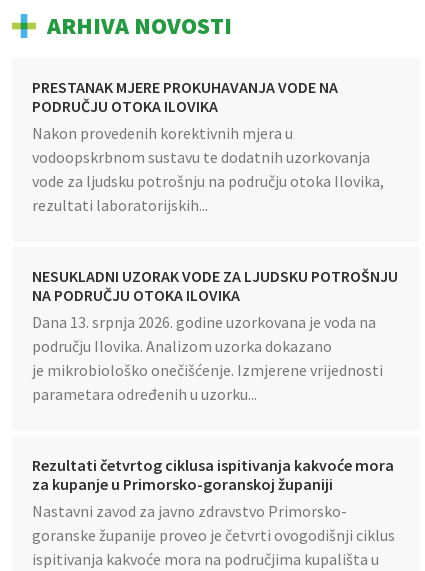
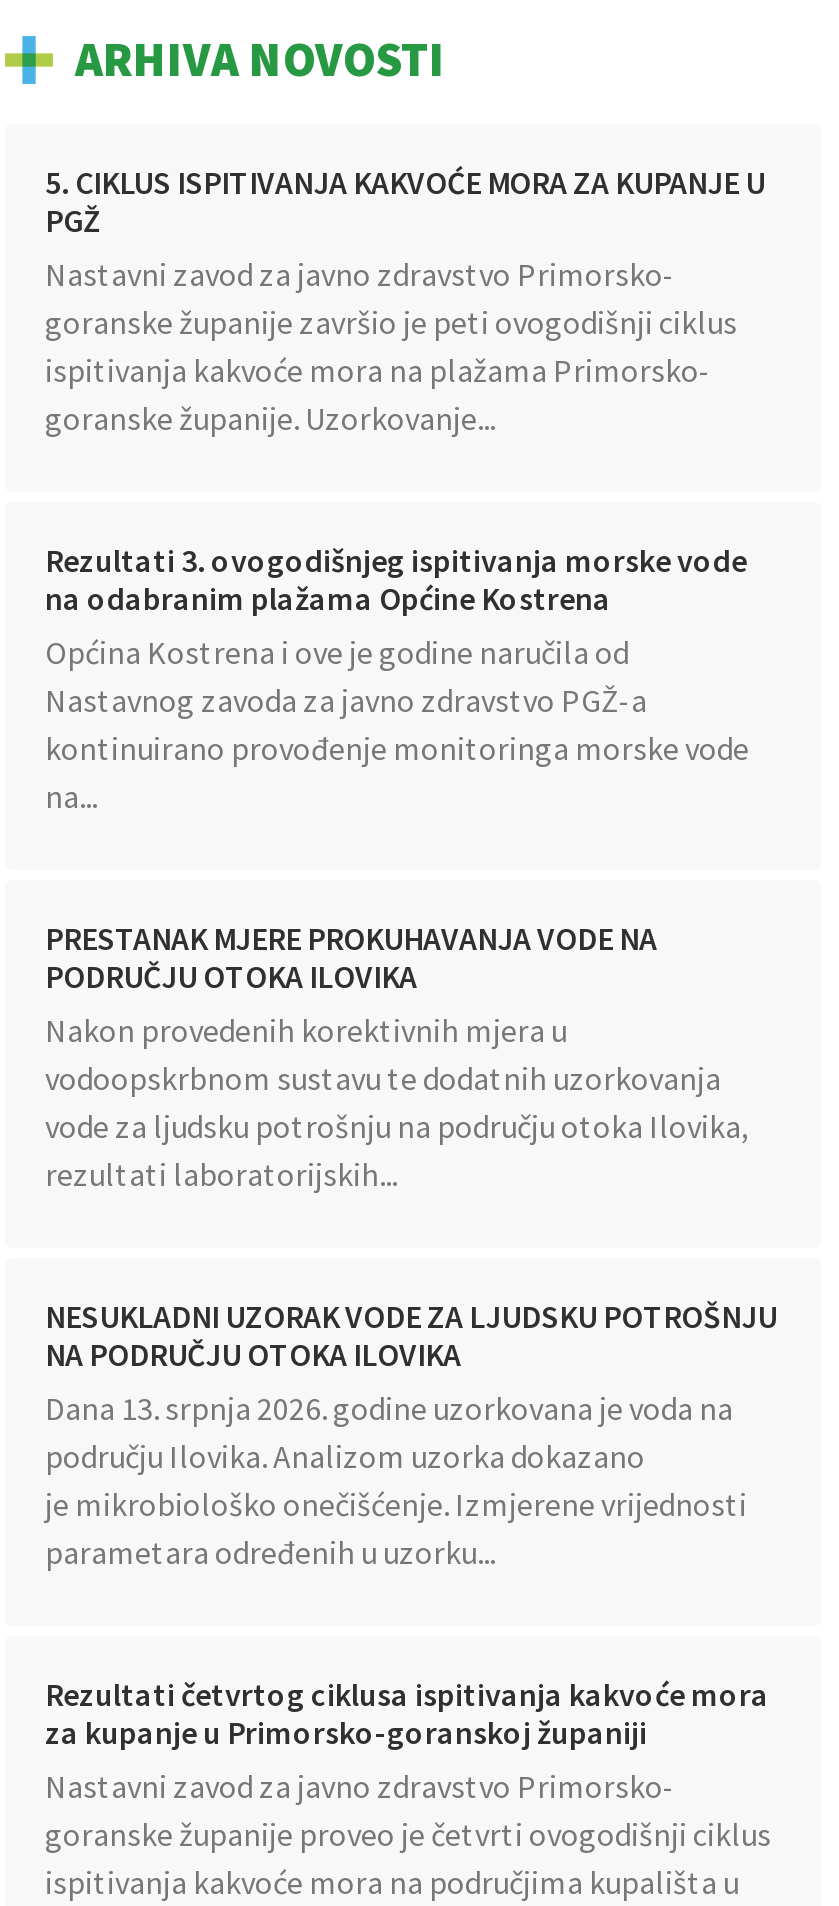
none -> [45,161,765,437] 5. CIKLUS ISPITIVANJA KAKVOĆE MORA ZA KUPANJE U | PGŽ | Nastavni zavod za javno zdravstvo Primorsko- | goranske županije završio je peti ovogodišnji ciklus | ispitivanja kakvoće mora na plažama Primorsko- | goranske županije. Uzorkovanje
none -> [45,539,749,815] Rezultati 3. ovogodišnjeg ispitivanja morske vode | na odabranim plažama Općine Kostrena | Općina Kostrena i ove je godine naručila od | Nastavnog zavoda za javno zdravstvo PGŽ-a | kontinuirano provođenje monitoringa morske vode | na

